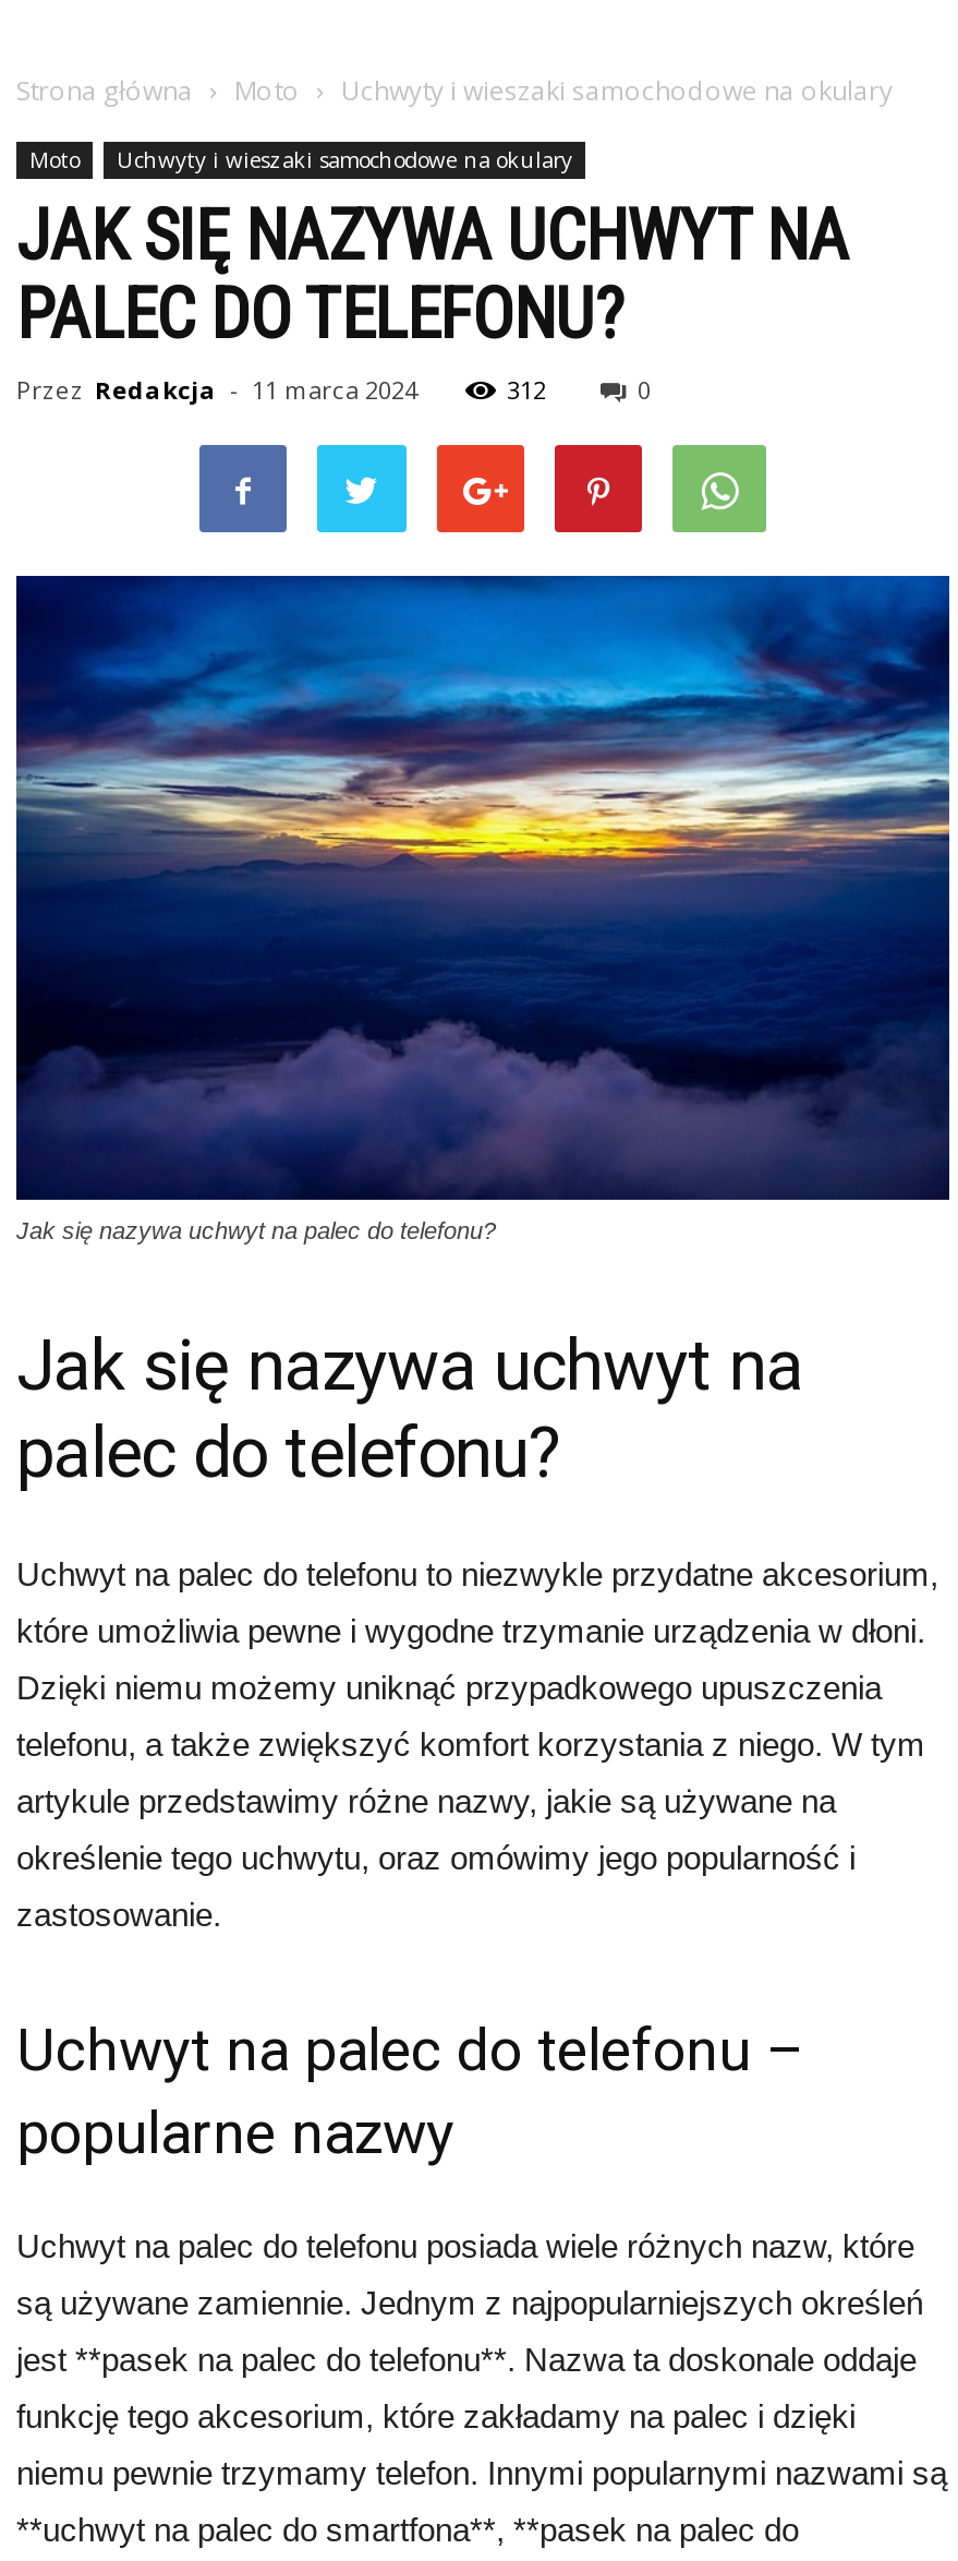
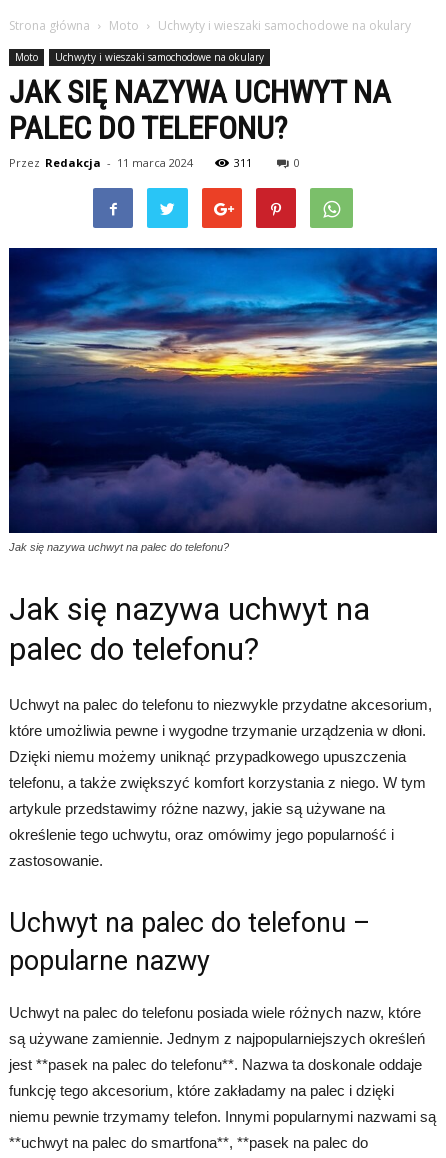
[507,373,546,406] 312 -> [234,155,252,170] 311

